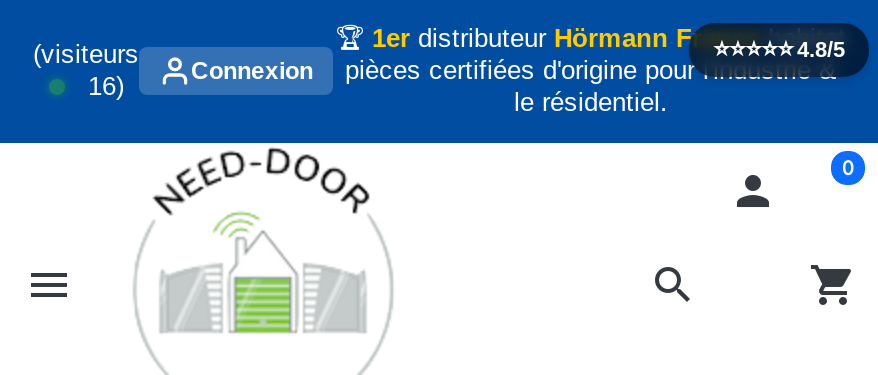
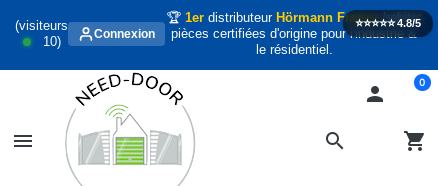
[88,71,124,101] 16) -> [42,34,60,49] 10)

